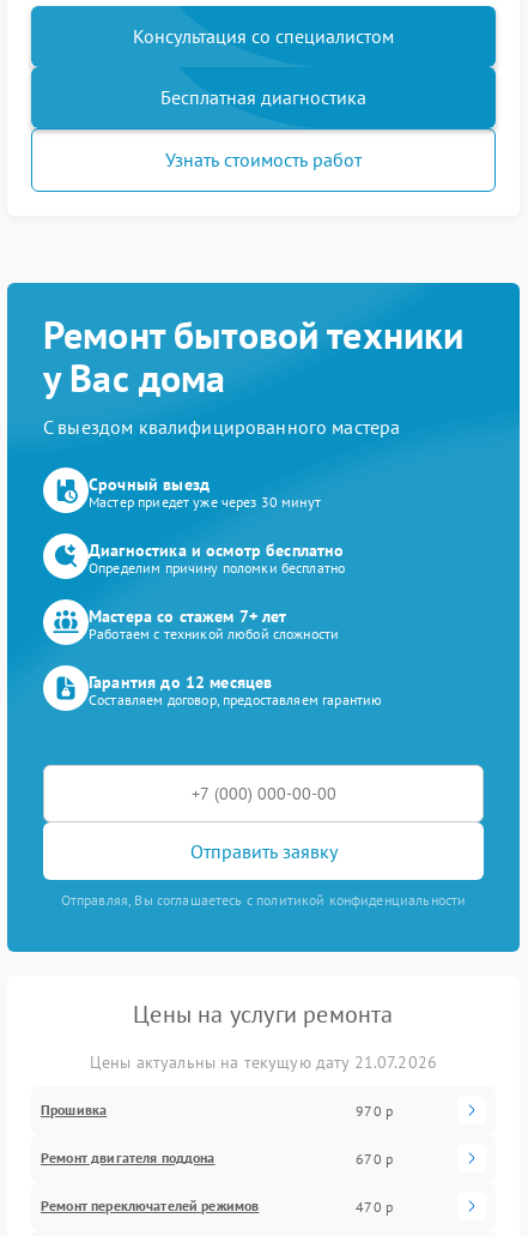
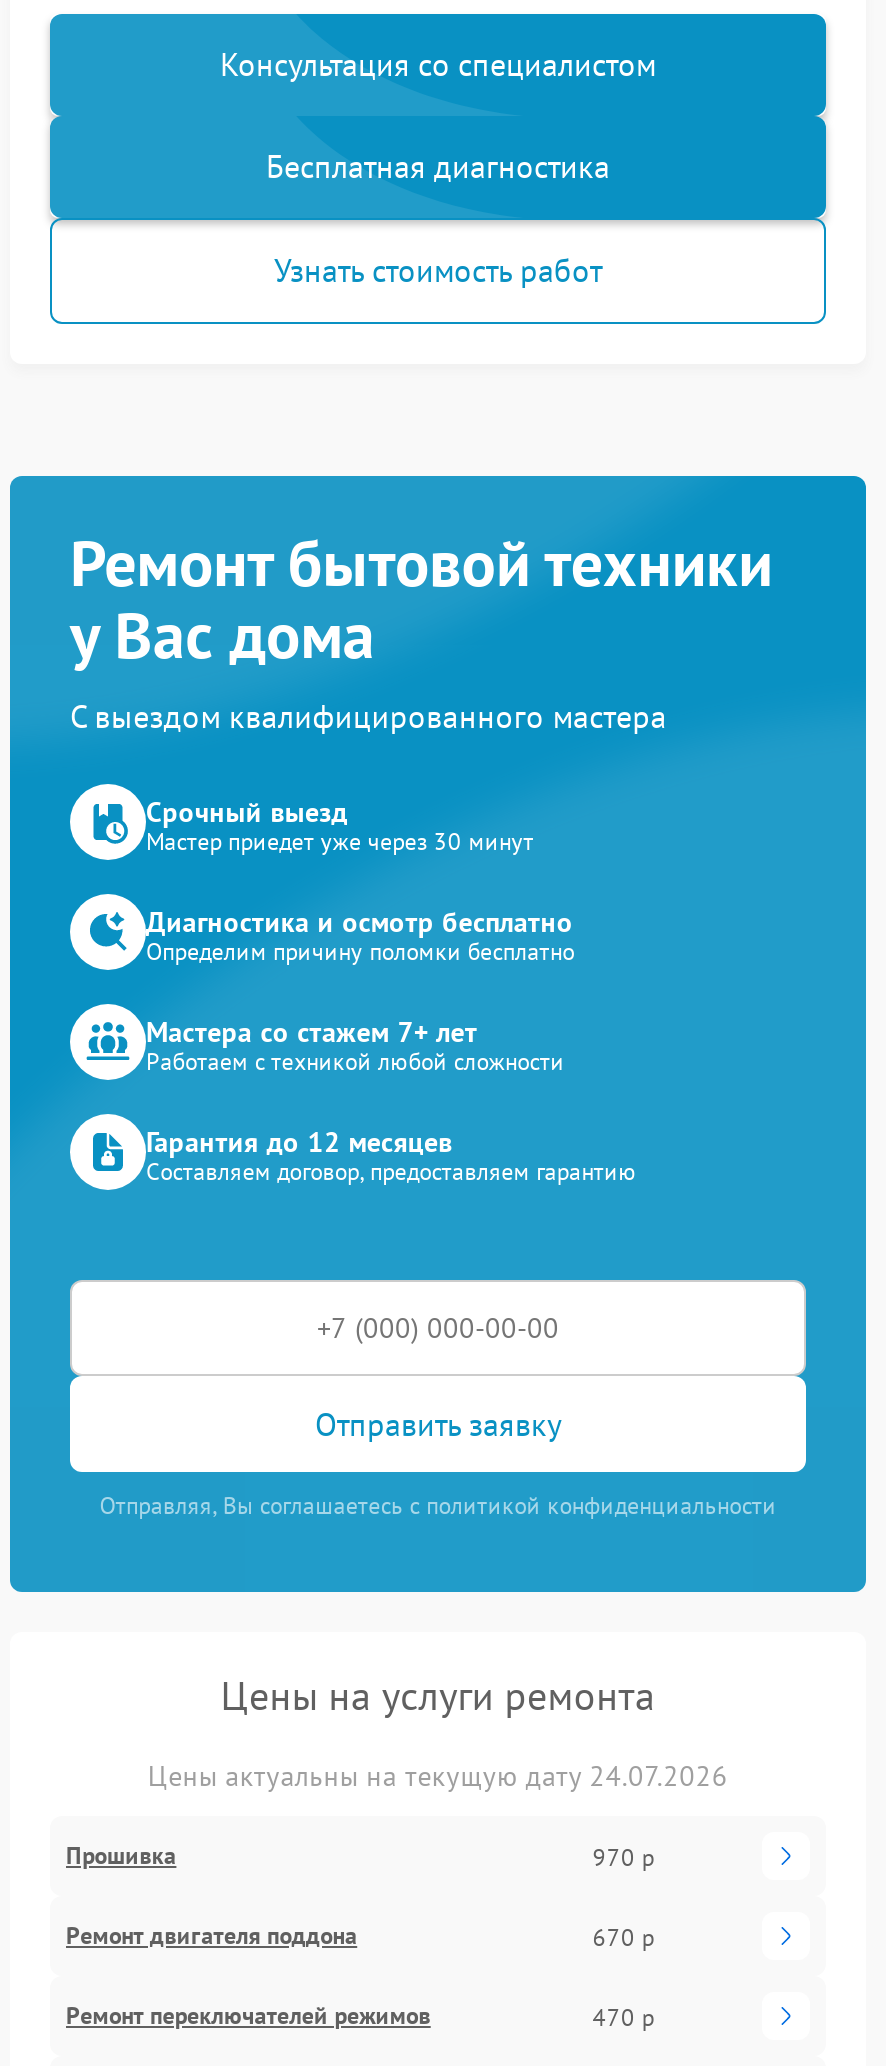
[90,1051,437,1073] Цены актуальны на текущую дату 21.07.2026 -> [148,1758,728,1794] Цены актуальны на текущую дату 24.07.2026

